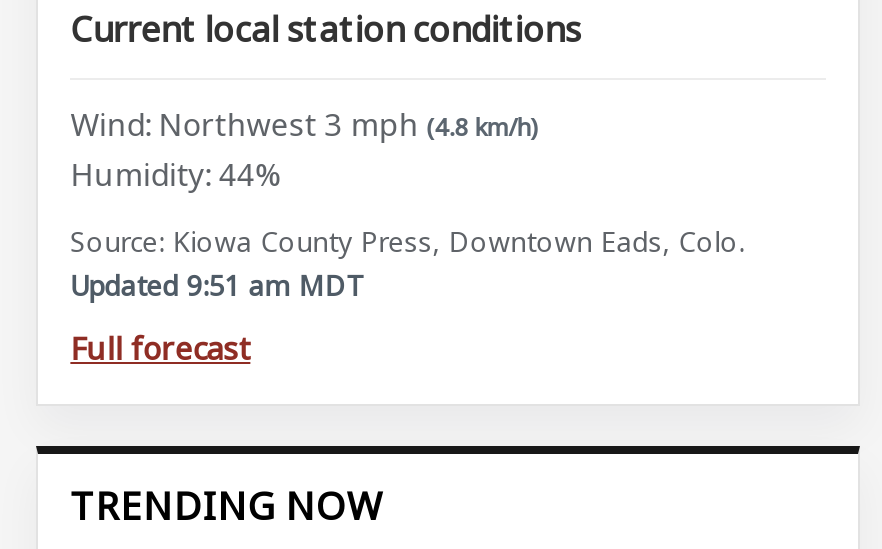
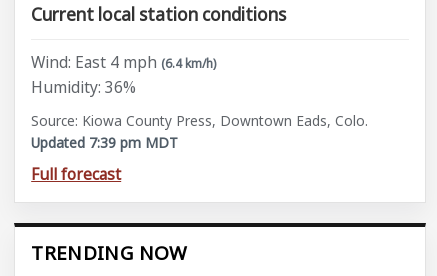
[70,101,536,145] Wind: Northwest 3 mph (4.8 km/h) -> [31,50,216,72] Wind: East 4 mph (6.4 km/h)
[70,152,280,196] Humidity: 44% -> [31,76,136,98] Humidity: 36%
[70,266,364,304] Updated 9:51 am MDT -> [31,133,178,152] Updated 7:39 pm MDT

